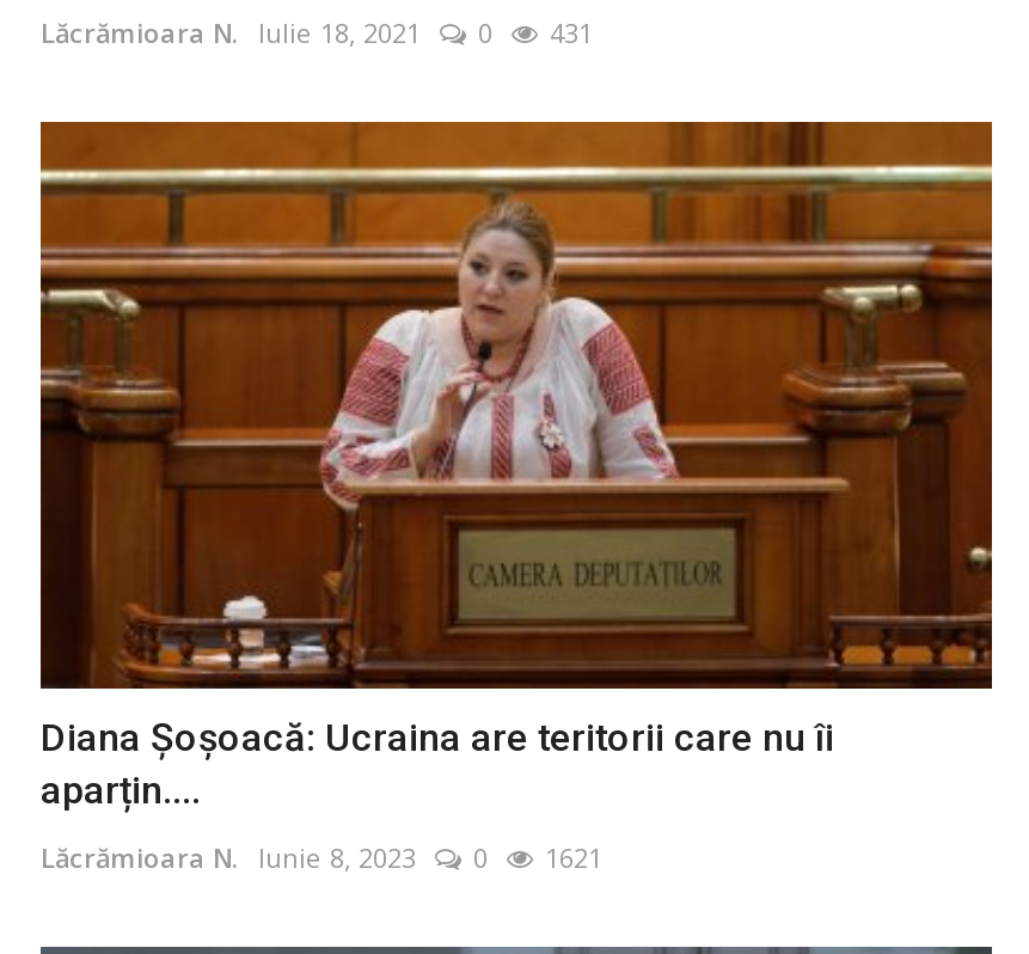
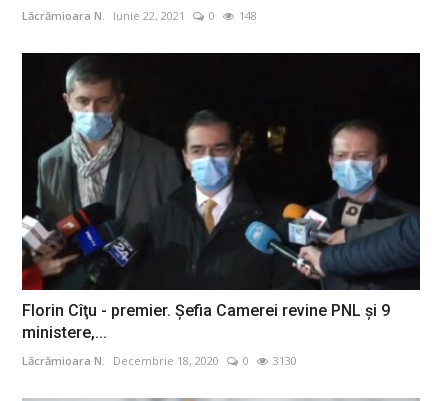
[41,15,421,51] Lăcrămioara N. Iulie 18, 2021 -> [22,8,185,23] Lăcrămioara N. Iunie 22, 2021
[550,15,593,51] 431 -> [239,8,257,23] 148
[38,120,994,813] [image] | Diana Șoșoacă: Ucraina are teritorii care nu îi | aparțin.... -> [21,52,421,342] [image] | Florin Cîţu - premier. Șefia Camerei revine PNL și 9 | ministere,...
[41,839,416,875] Lăcrămioara N. Iunie 8, 2023 -> [22,353,219,368] Lăcrămioara N. Decembrie 18, 2020
[545,839,602,875] 1621 -> [273,353,297,368] 3130

